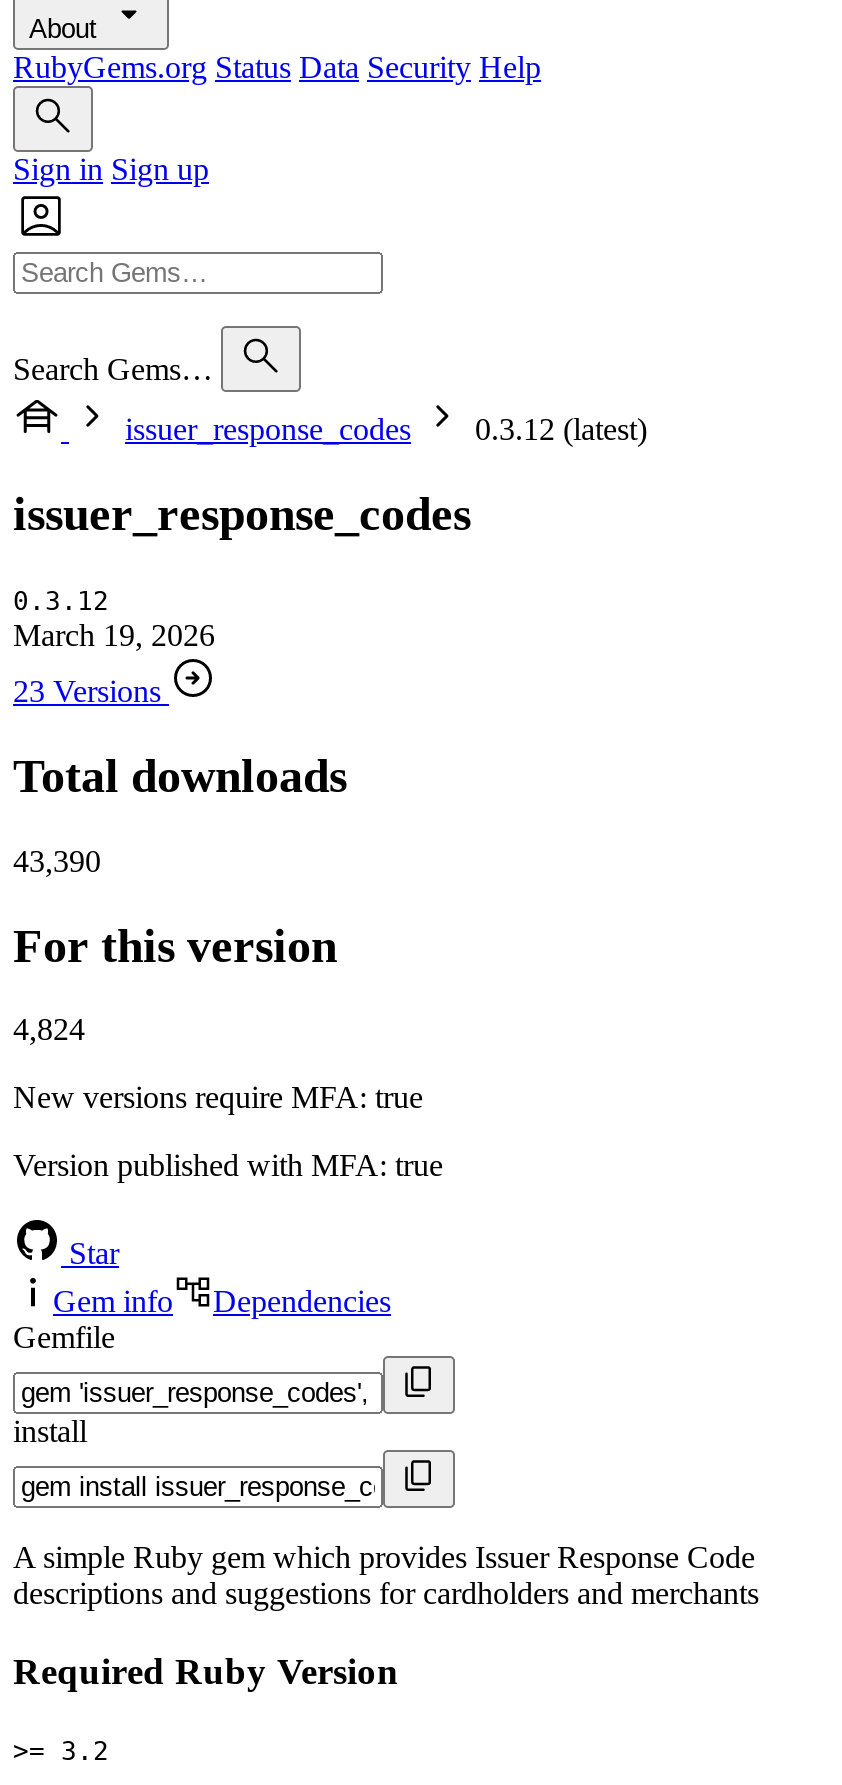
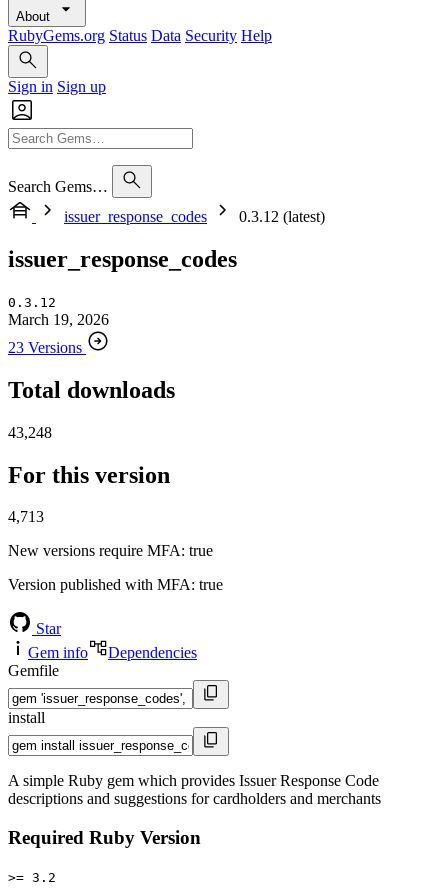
[13,843,101,877] 43,390 -> [8,424,52,441] 43,248
[13,1013,85,1047] 4,824 -> [8,508,44,525] 4,713

